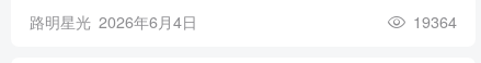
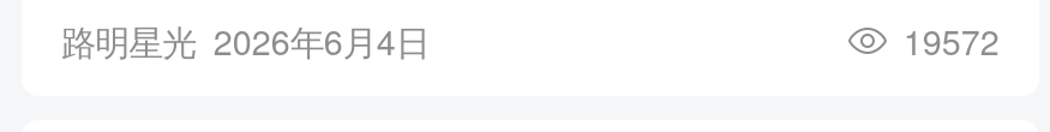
[413,11,457,32] 19364 -> [903,16,999,64] 19572

